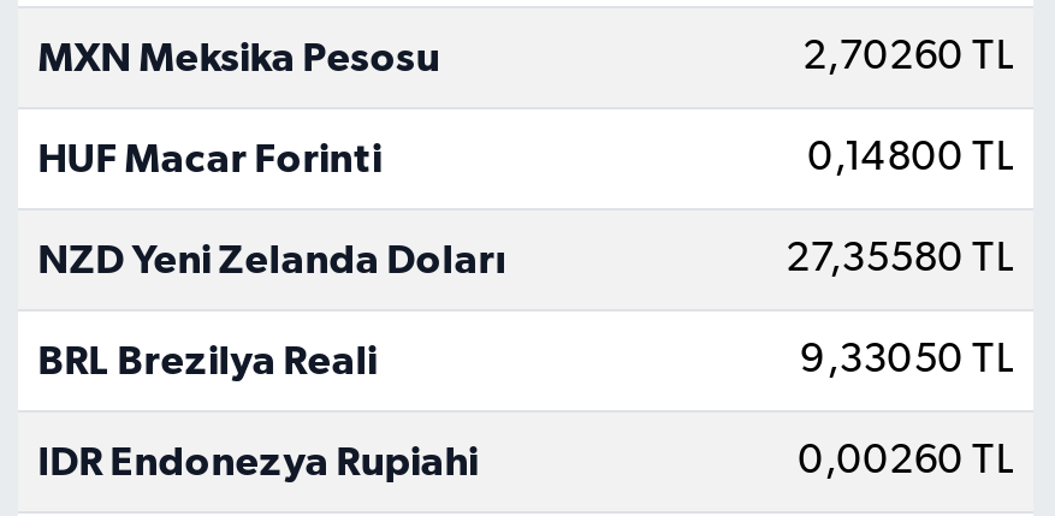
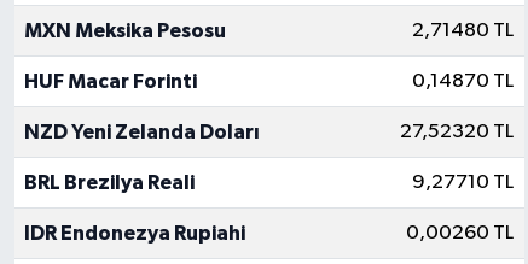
[803,38,1012,79] 2,70260 TL -> [412,21,514,41] 2,71480 TL
[808,139,1012,180] 0,14800 TL -> [412,72,514,92] 0,14870 TL
[786,240,1012,281] 27,35580 TL -> [400,122,514,143] 27,52320 TL
[800,341,1012,382] 9,33050 TL -> [412,173,514,193] 9,27710 TL

